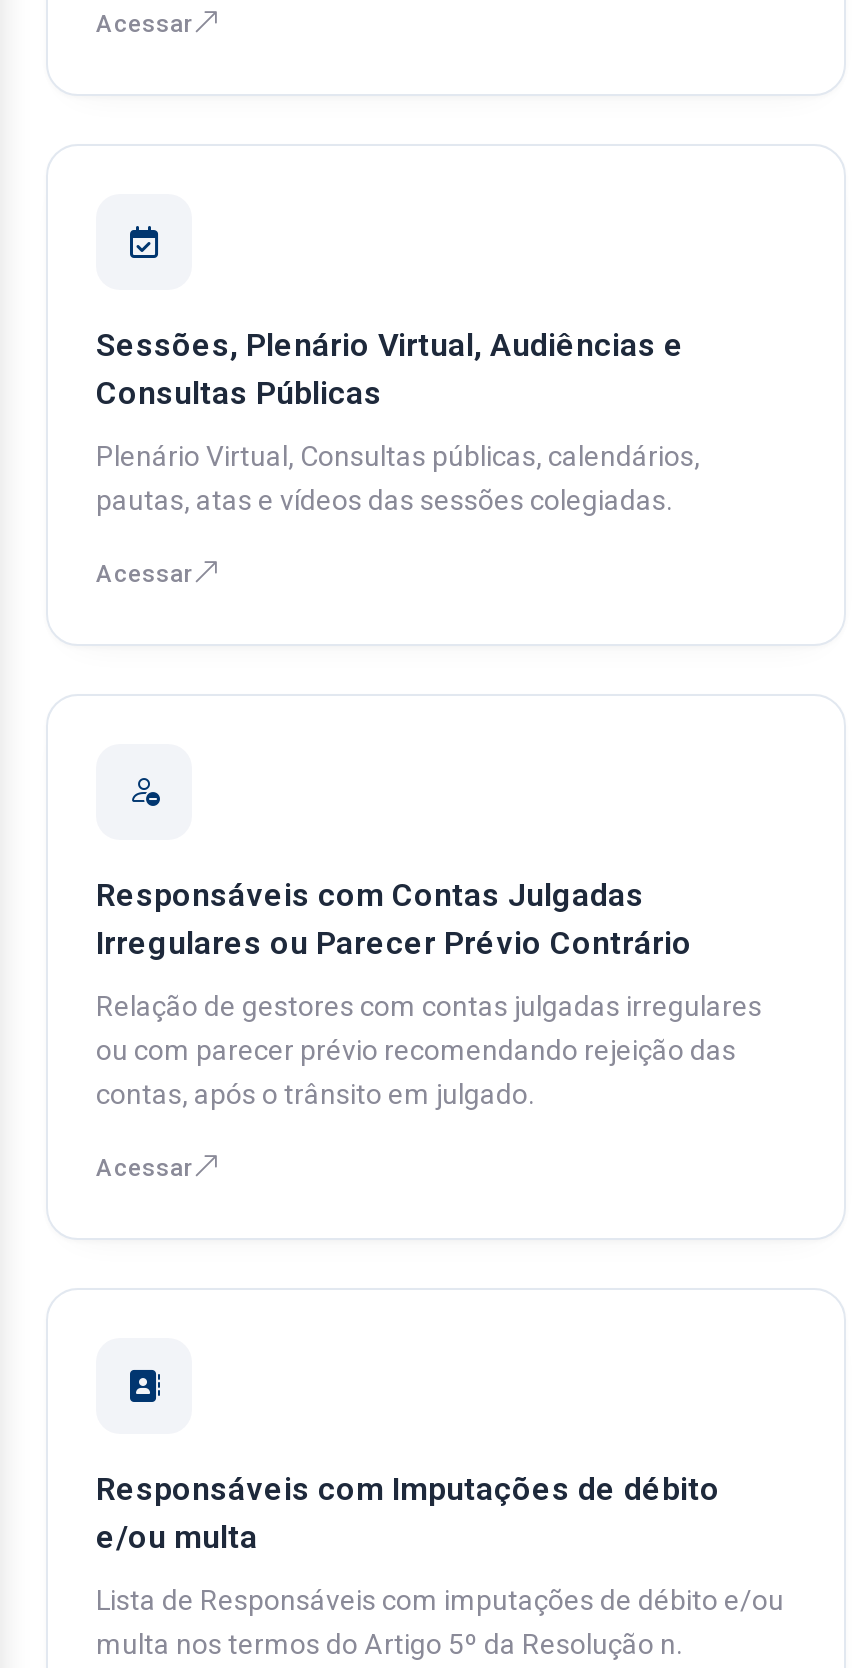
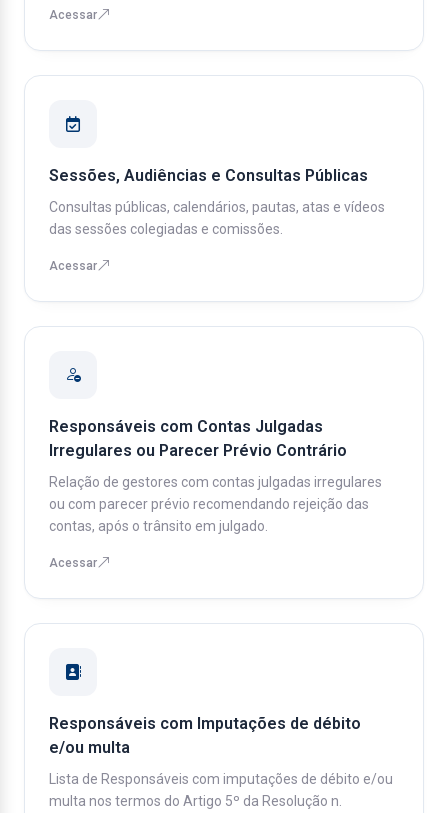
[96,325,684,411] Sessões, Plenário Virtual, Audiências e | Consultas Públicas -> [49,166,368,185] Sessões, Audiências e Consultas Públicas
[96,439,700,515] Plenário Virtual, Consultas públicas, calendários, | pautas, atas e vídeos das sessões colegiadas. -> [49,199,385,237] Consultas públicas, calendários, pautas, atas e vídeos | das sessões colegiadas e comissões.

